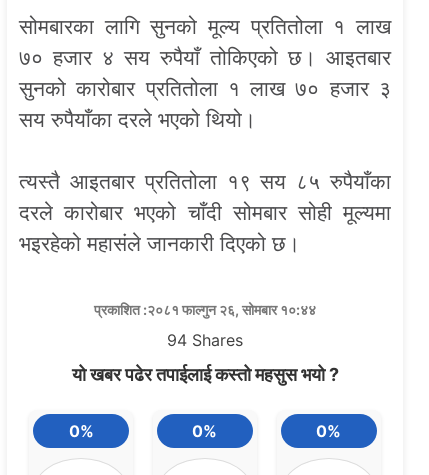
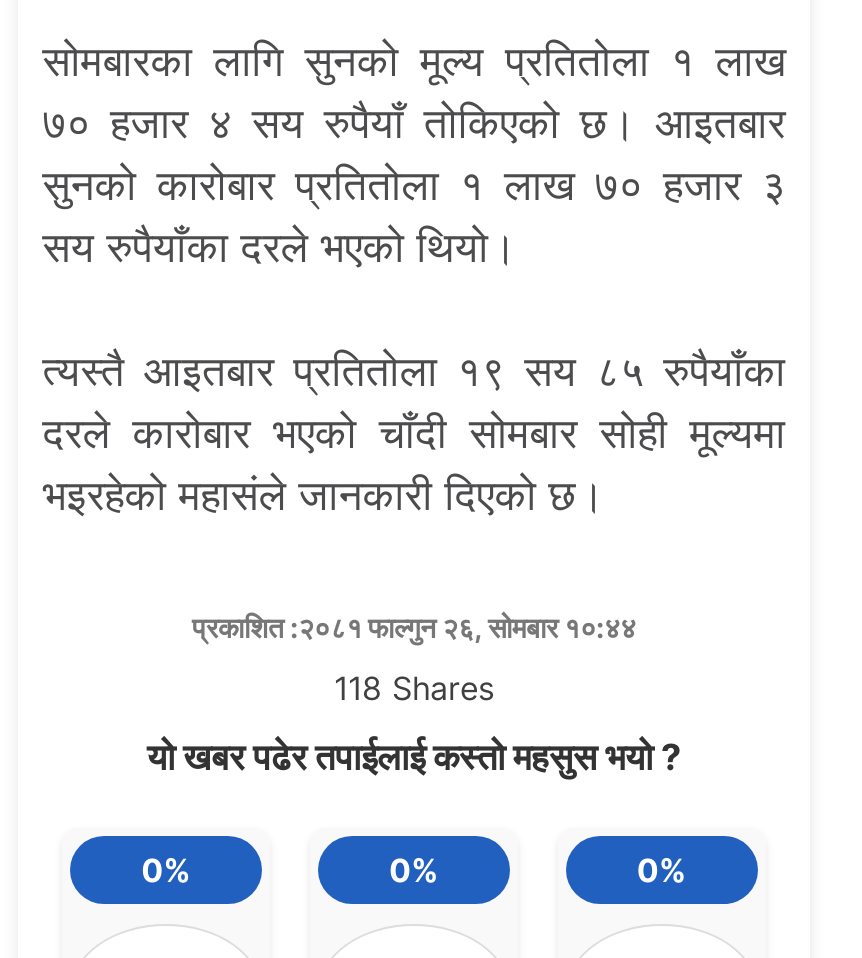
[167,330,243,350] 94 Shares -> [334,669,494,709] 118 Shares

